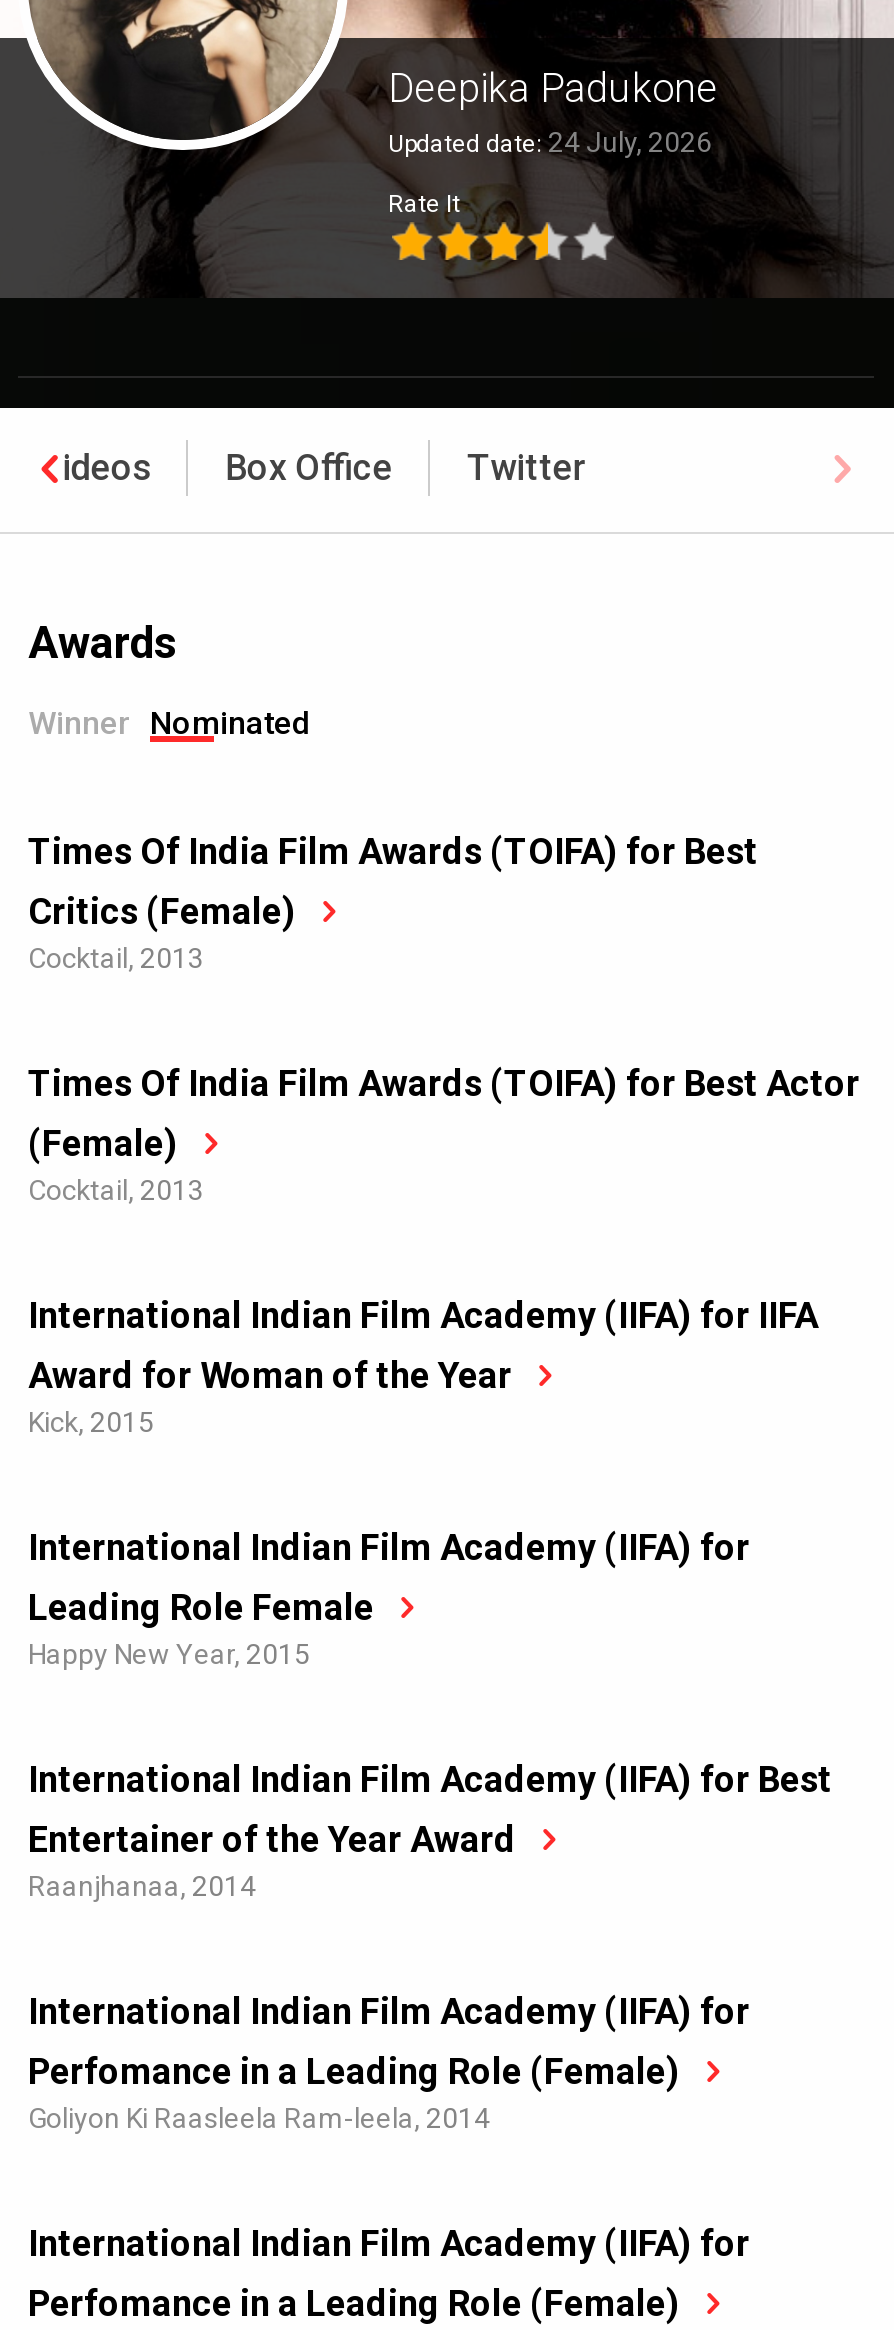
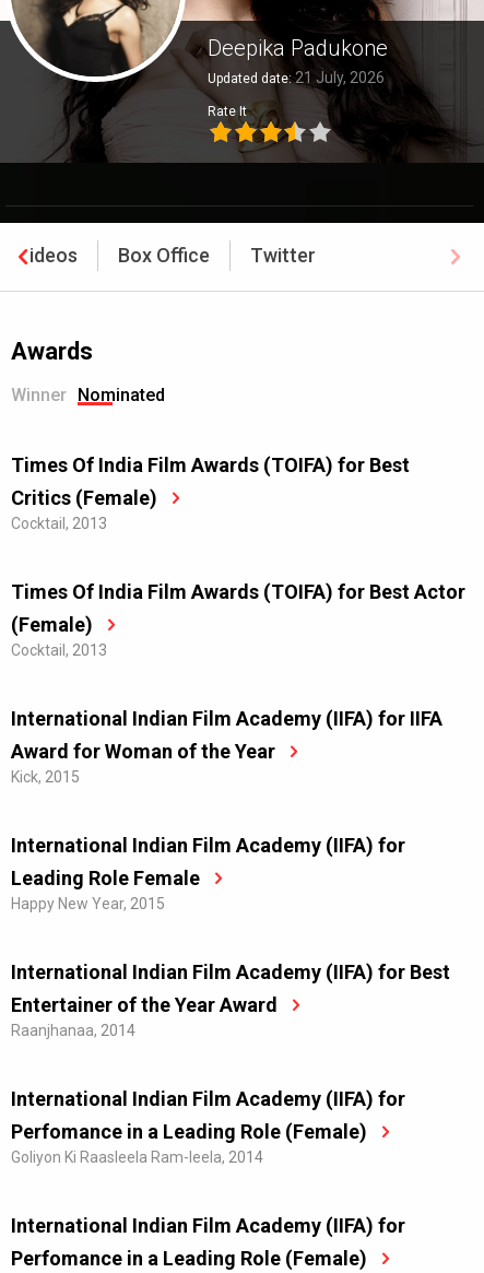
[388,126,712,158] Updated date: 24 July, 2026 -> [208,69,385,86] Updated date: 21 July, 2026

